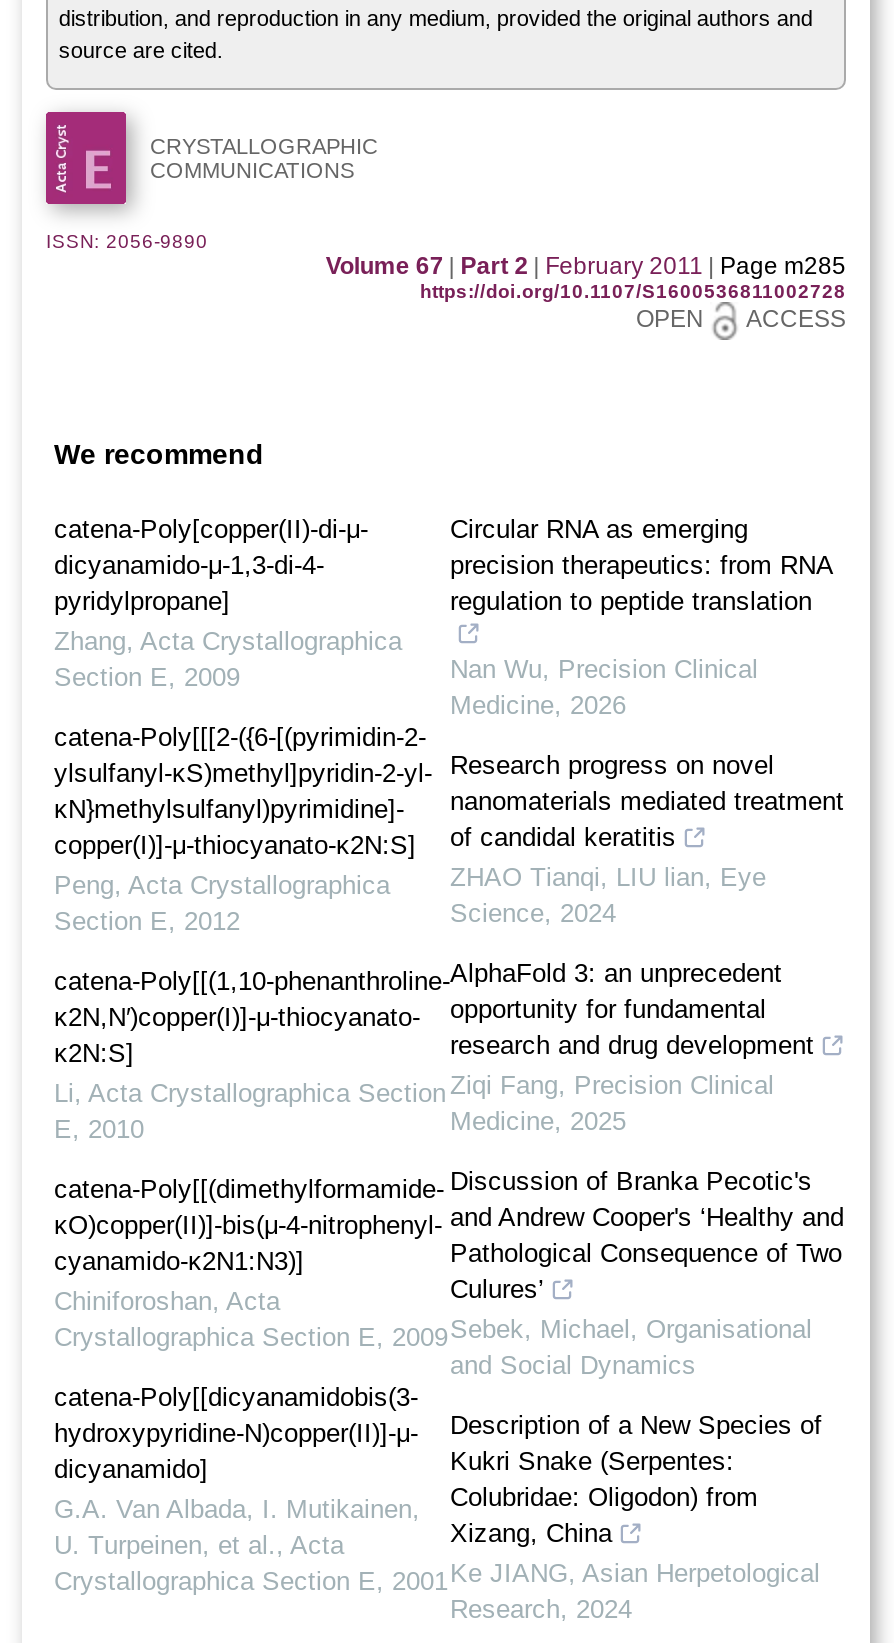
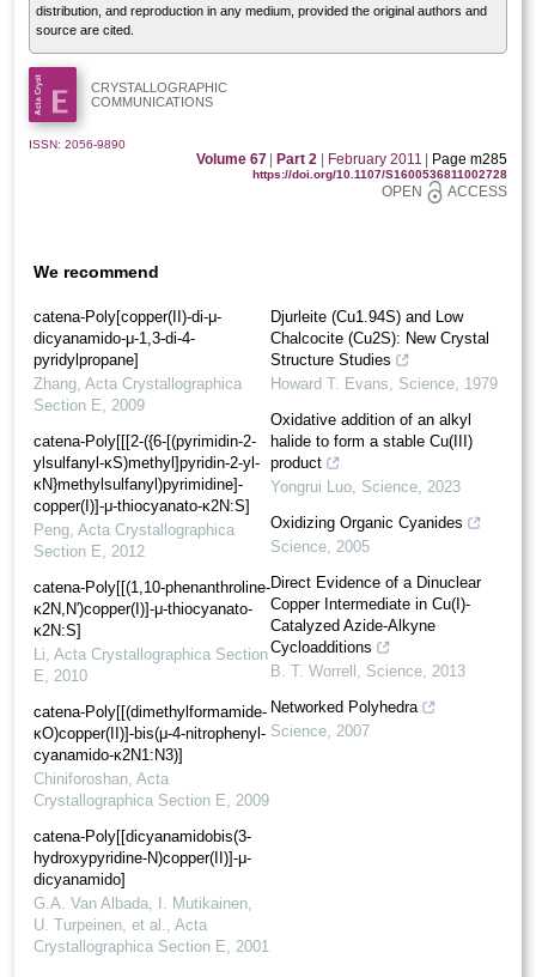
[450,513,844,1623] Circular RNA as emerging | precision therapeutics: from RNA | regulation to peptide translation | Nan Wu, Precision Clinical | Medicine, 2026 | Research progress on novel | nanomaterials mediated treatment | of candidal keratitis | ZHAO Tianqi, LIU lian, Eye | Science, 2024 | AlphaFold 3: an unprecedent | opportunity for fundamental | research and drug development | Ziqi Fang, Precision Clinical | Medicine, 2025 | Discussion of Branka Pecotic's | and Andrew Cooper's ‘Healthy and | Pathological Consequence of Two | Culures’ | Sebek, Michael, Organisational | and Social Dynamics | Description of a New Species of | Kukri Snake (Serpentes: | Colubridae: Oligodon) from | Xizang, China | Ke JIANG, Asian Herpetological | Research, 2024 -> [270,307,498,740] Djurleite (Cu1.94S) and Low | Chalcocite (Cu2S): New Crystal | Structure Studies | Howard T. Evans, Science, 1979 | Oxidative addition of an alkyl | halide to form a stable Cu(III) | product | Yongrui Luo, Science, 2023 | Oxidizing Organic Cyanides | Science, 2005 | Direct Evidence of a Dinuclear | Copper Intermediate in Cu(I)- | Catalyzed Azide-Alkyne | Cycloadditions | B. T. Worrell, Science, 2013 | Networked Polyhedra | Science, 2007

